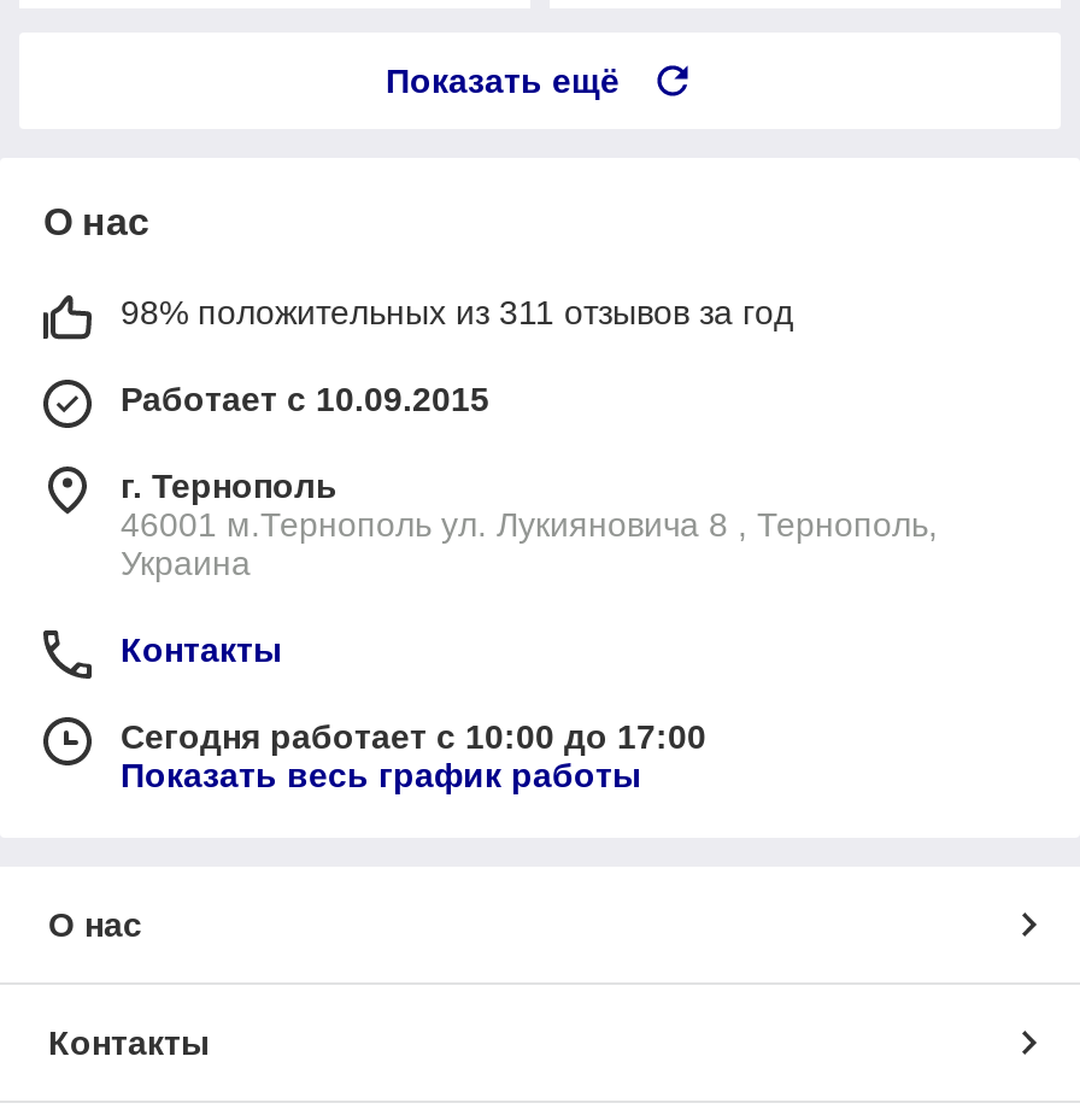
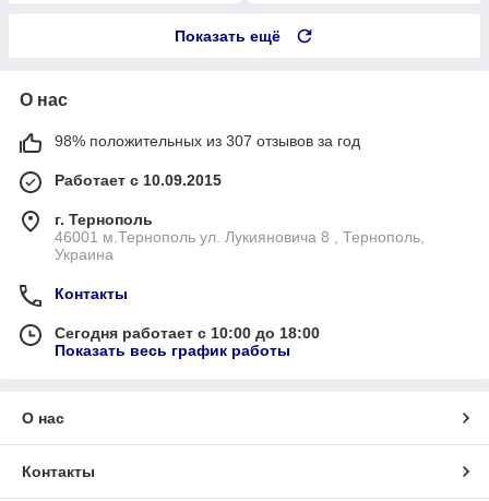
[121,292,793,331] 98% положительных из 311 отзывов за год -> [55,132,360,149] 98% положительных из 307 отзывов за год
[121,717,706,755] Сегодня работает с 10:00 до 17:00 -> [55,324,320,341] Сегодня работает с 10:00 до 18:00

